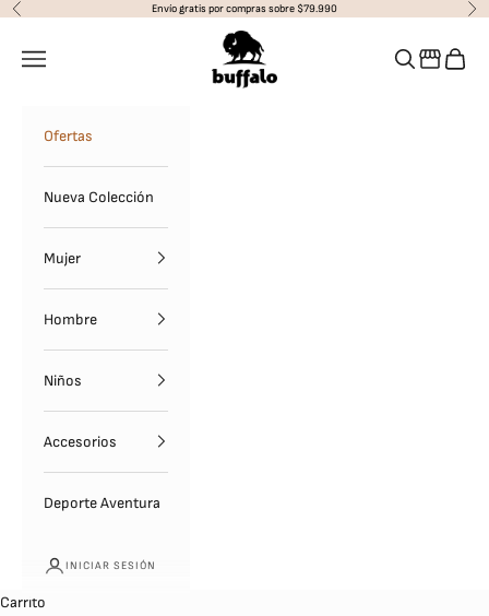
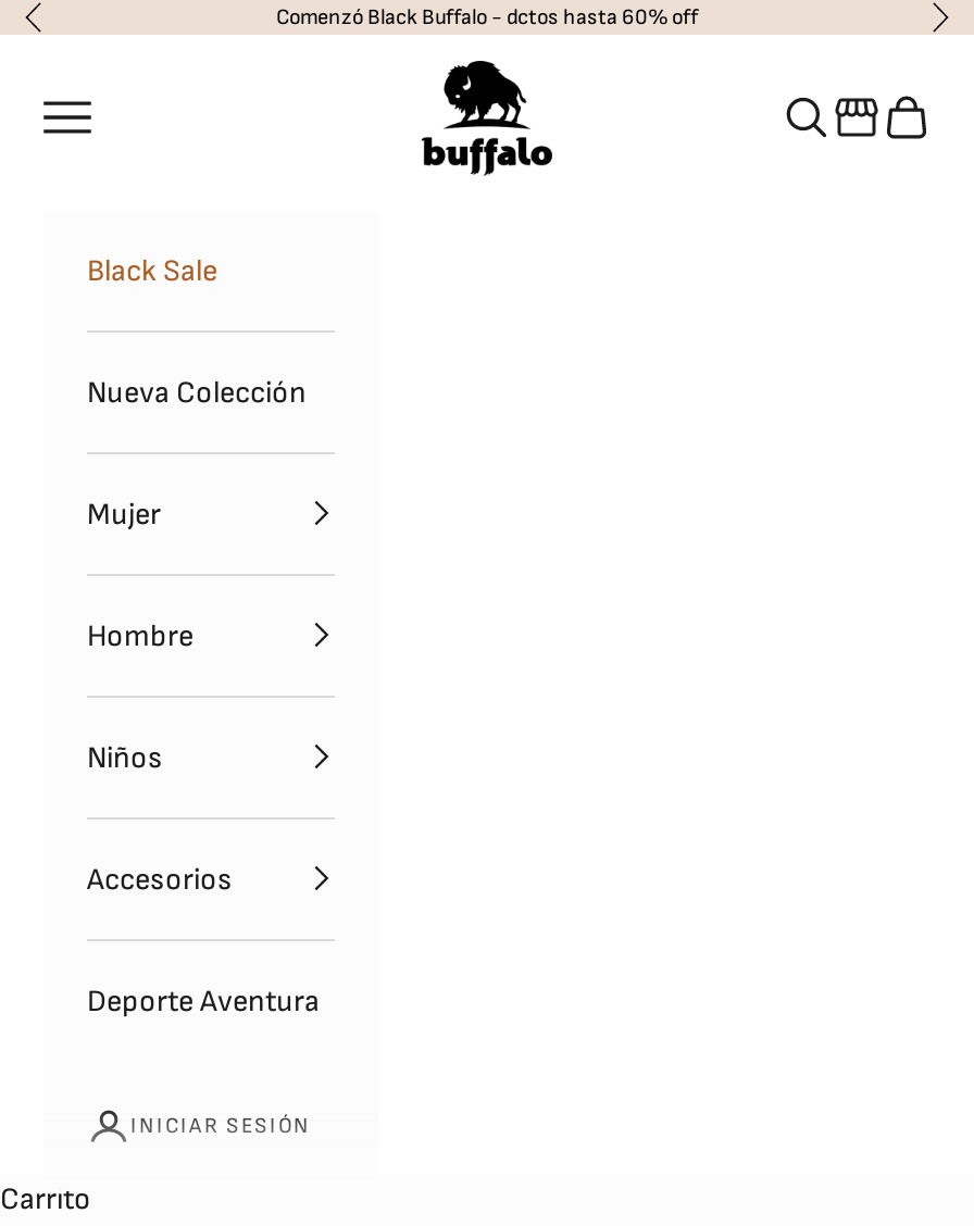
[152,2,337,15] Envío gratis por compras sobre $79.990 -> [276,4,698,30] Comenzó Black Buffalo - dctos hasta 60% off
[44,127,93,145] Ofertas -> [87,252,217,289] Black Sale

